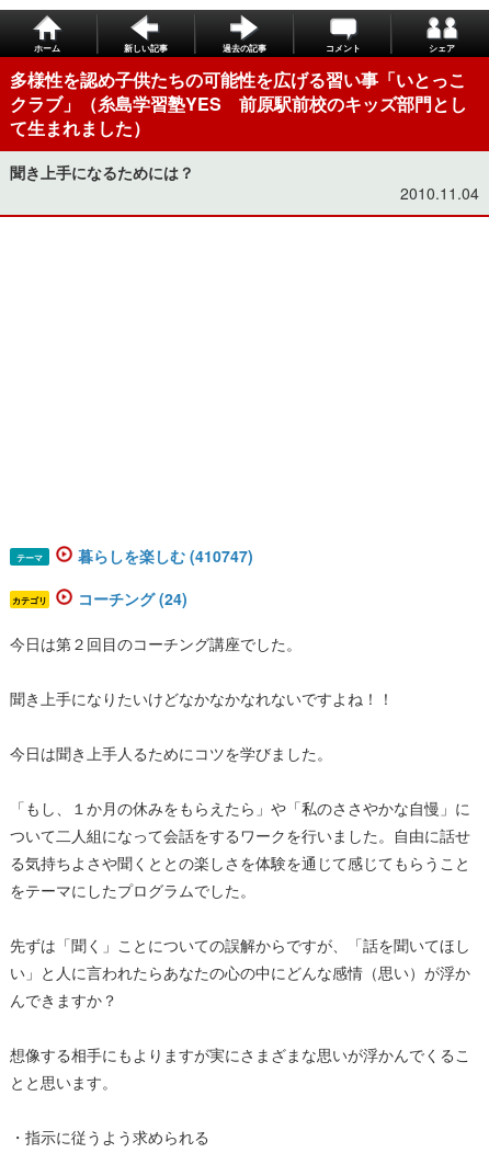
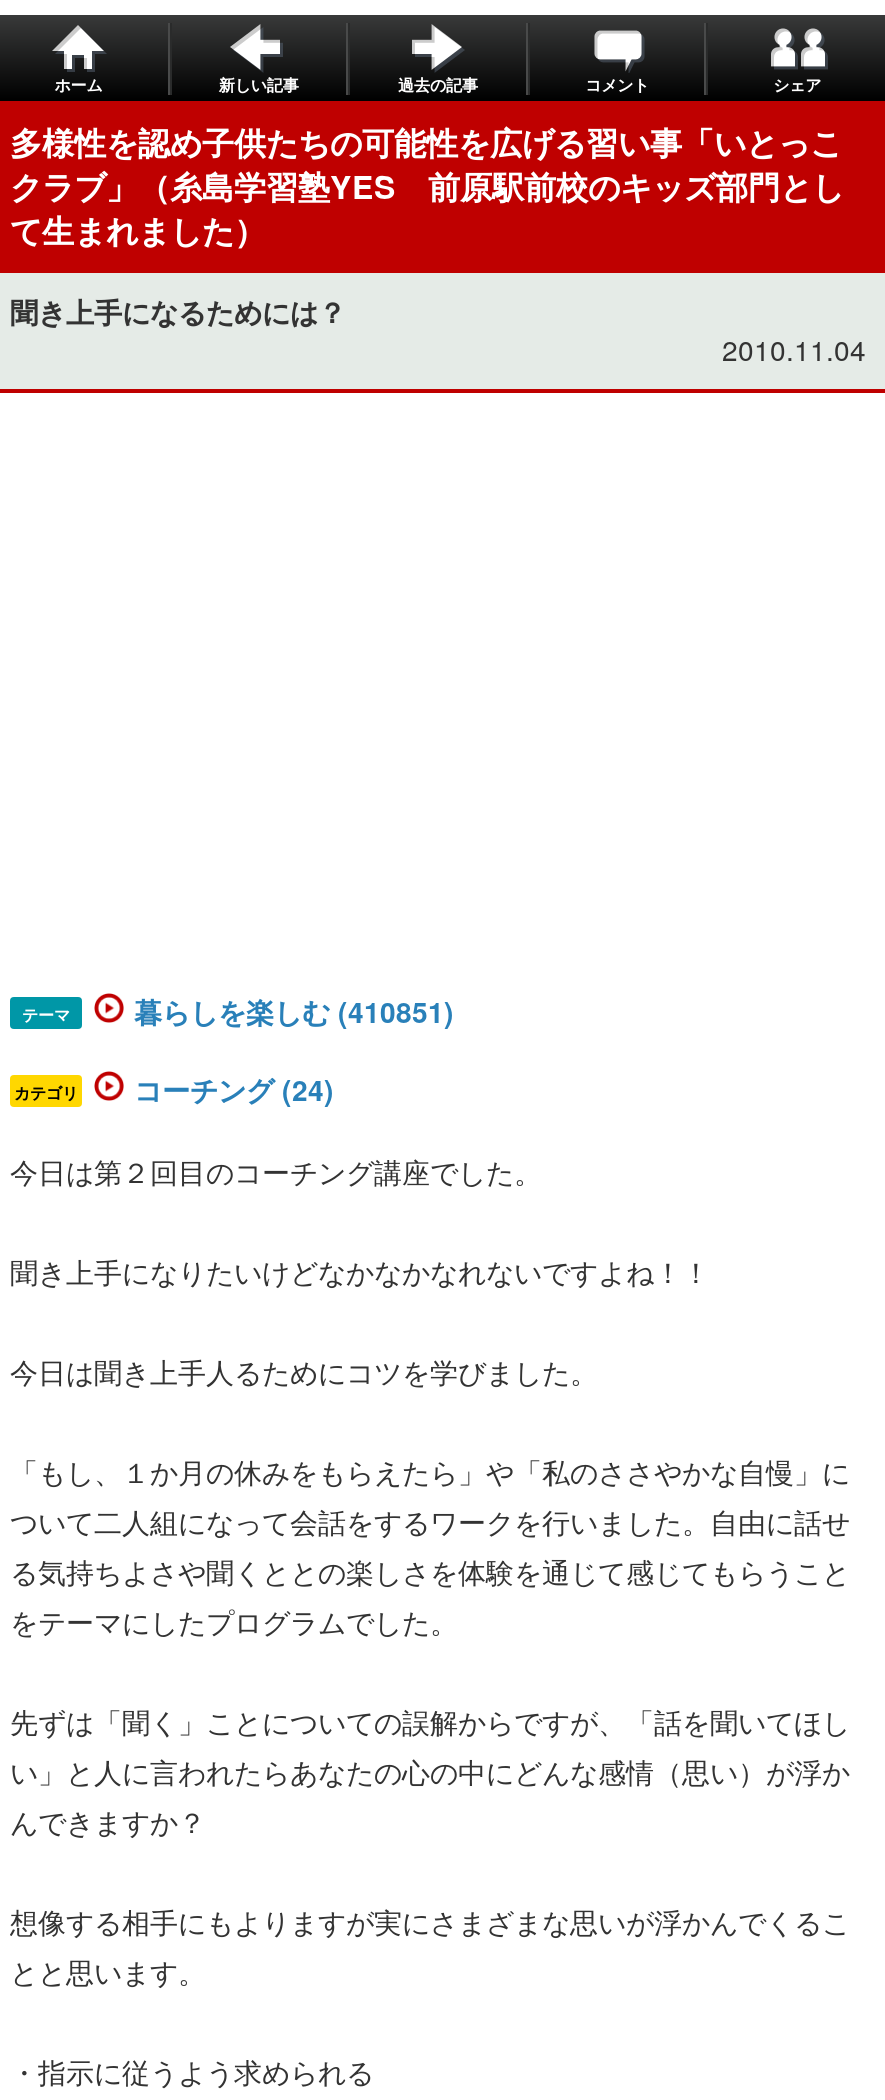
[78,544,253,566] 暮らしを楽しむ (410747) -> [134,991,454,1031] 暮らしを楽しむ (410851)

